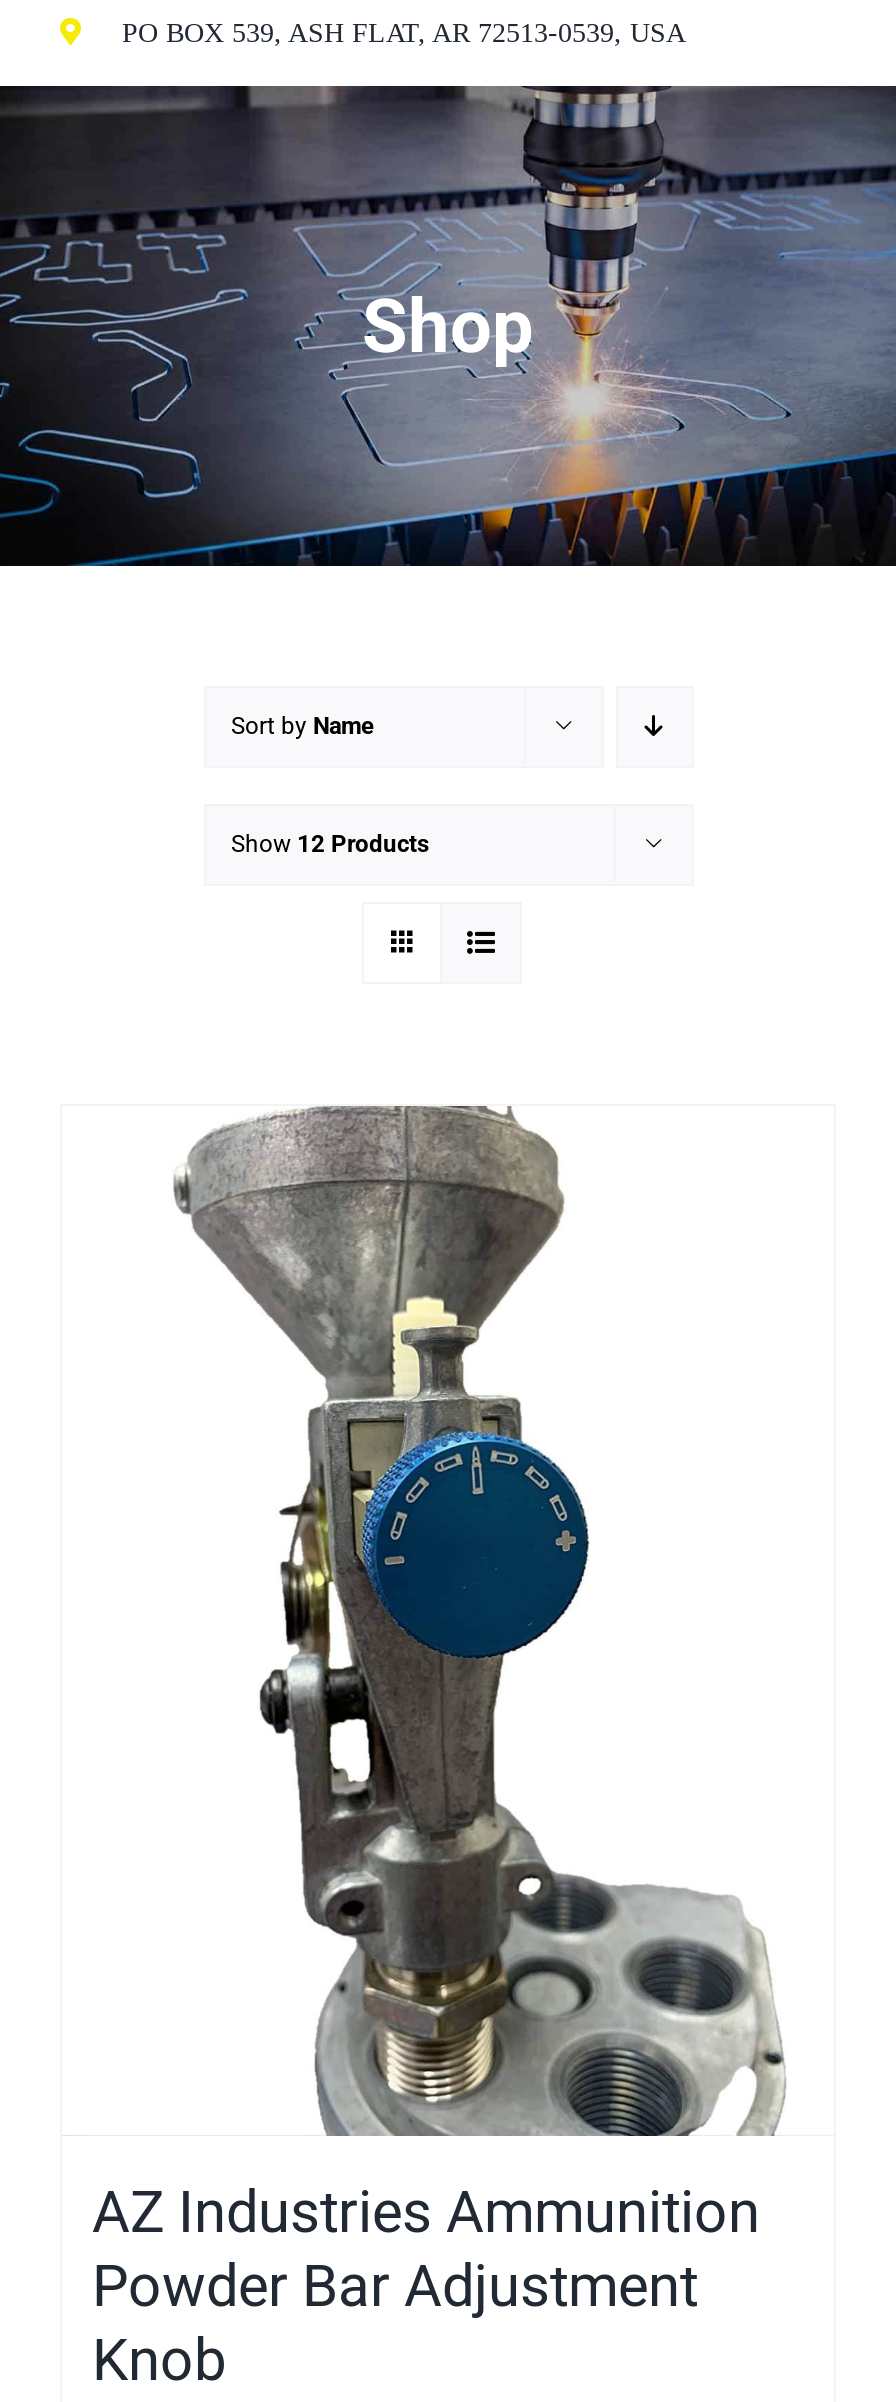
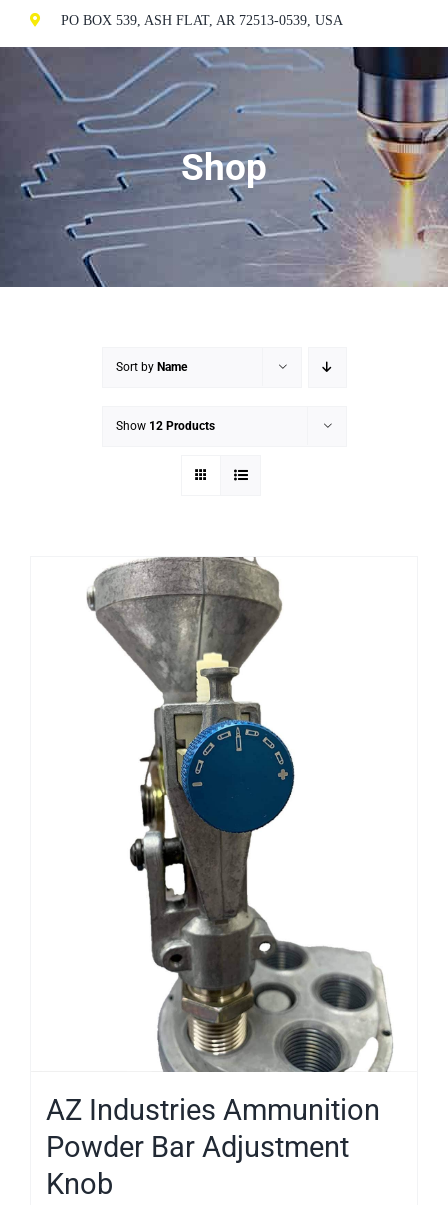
[6,84,890,568] [image] -> [3,46,445,288] [image]

